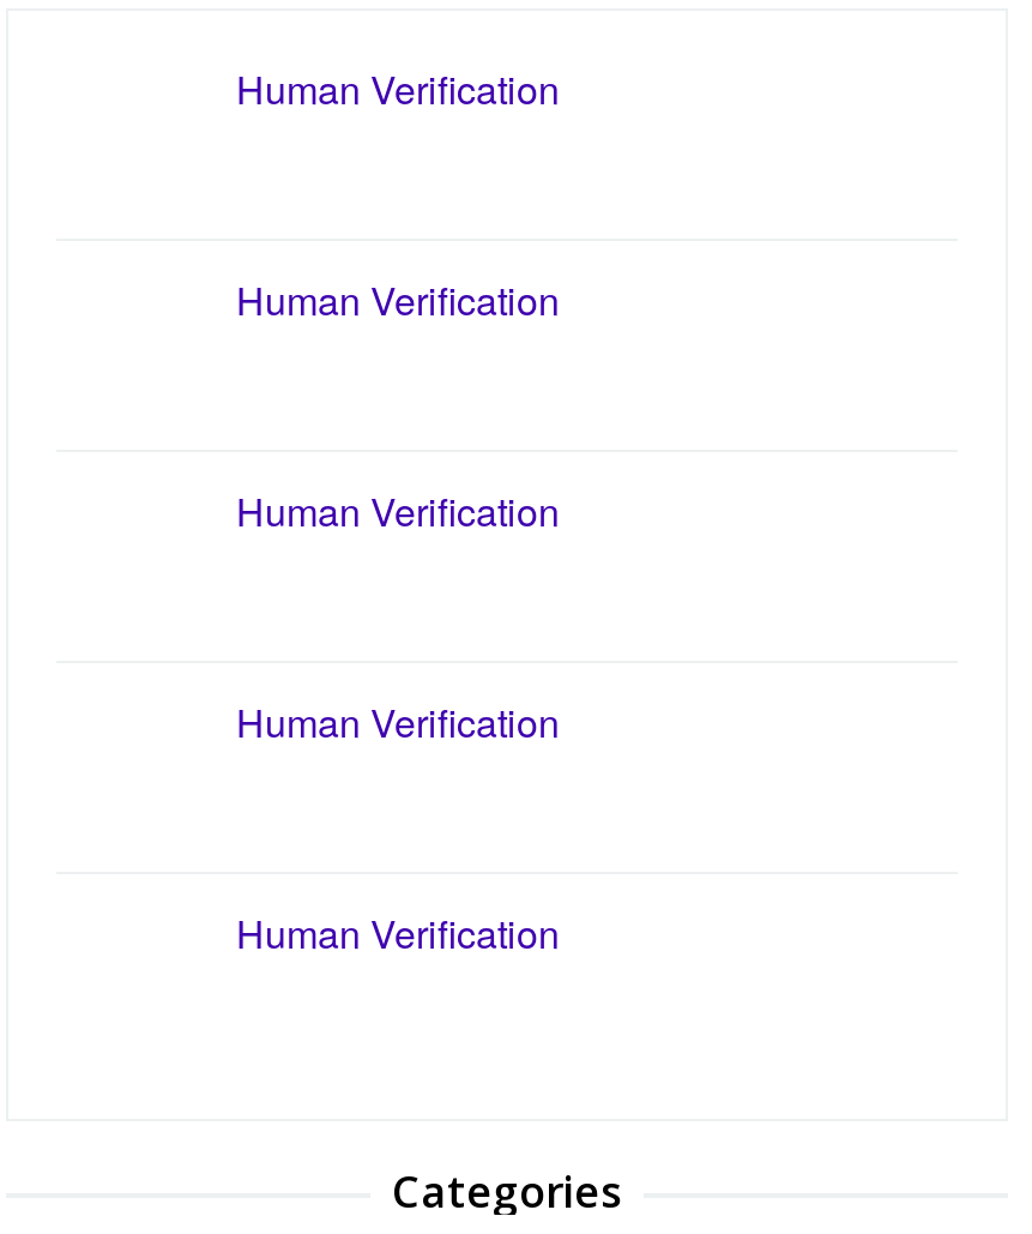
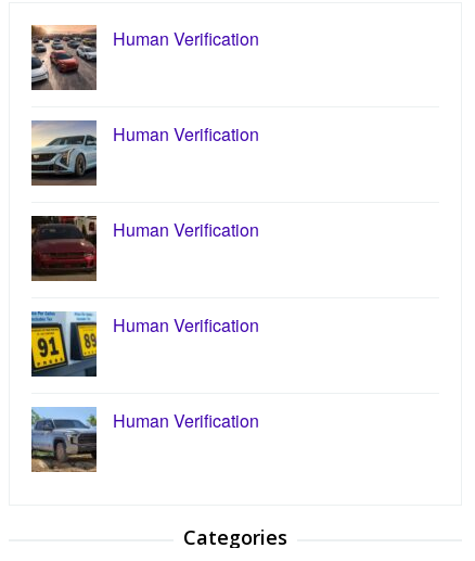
none -> [30,24,98,91] [image]
none -> [30,119,98,187] [image]
none -> [30,215,98,282] [image]
none -> [30,310,98,378] [image]
none -> [30,406,98,473] [image]

